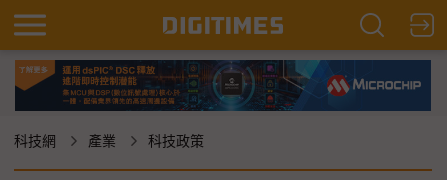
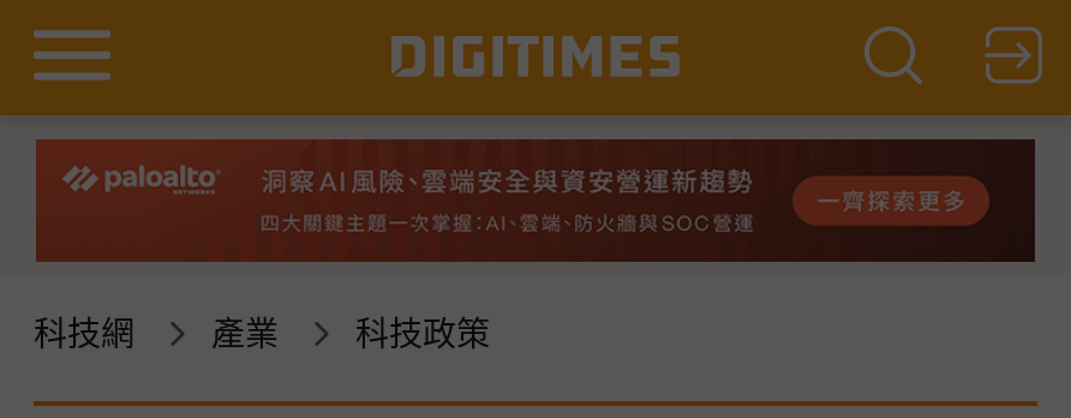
[14,59,432,112] [image] -> [34,137,1037,264] [image]

